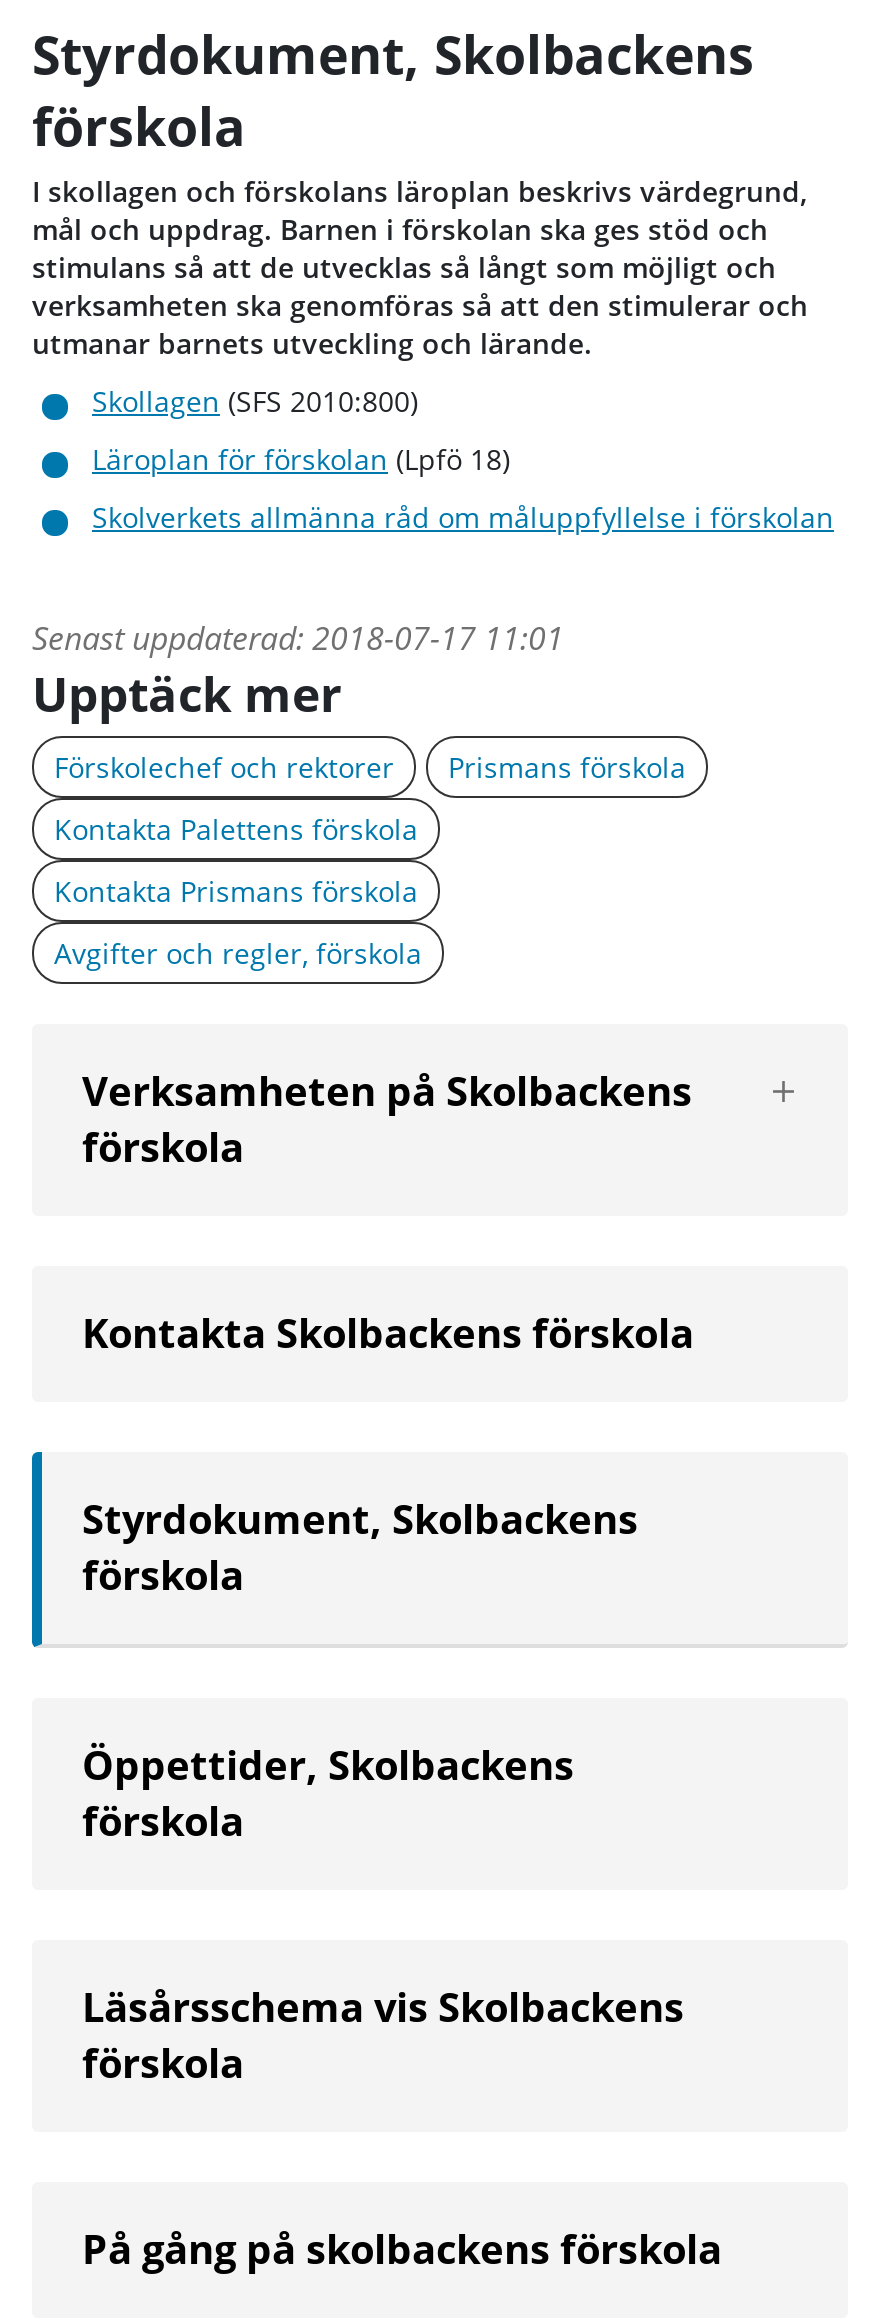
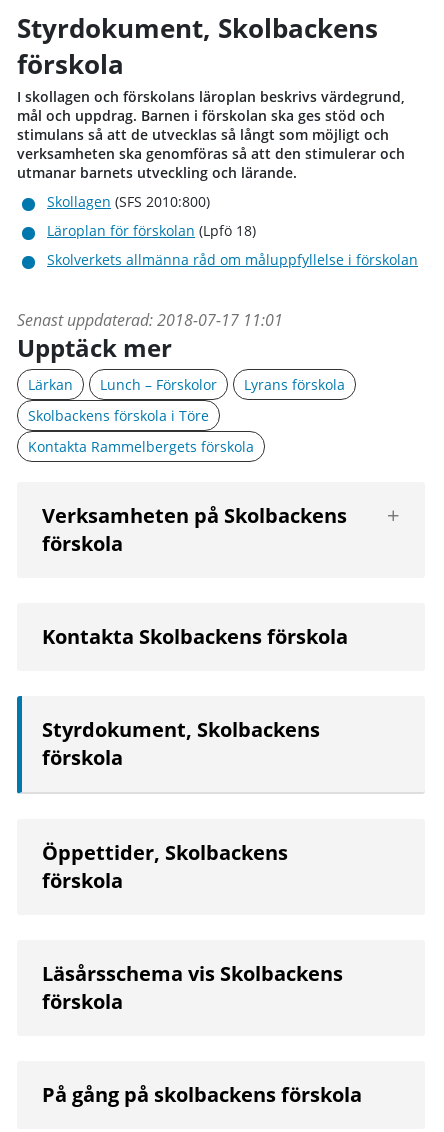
[54,748,686,972] Förskolechef och rektorer | Prismans förskola | Kontakta Palettens förskola | Kontakta Prismans förskola | Avgifter och regler, förskola -> [28,375,345,456] Lärkan | Lunch – Förskolor | Lyrans förskola | Skolbackens förskola i Töre | Kontakta Rammelbergets förskola

